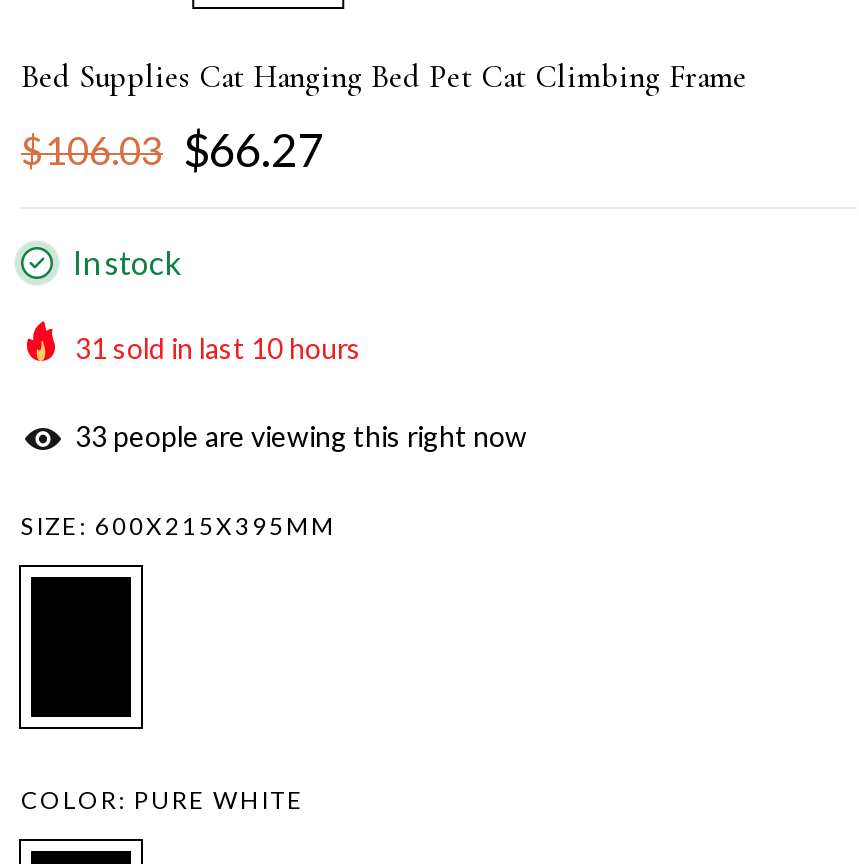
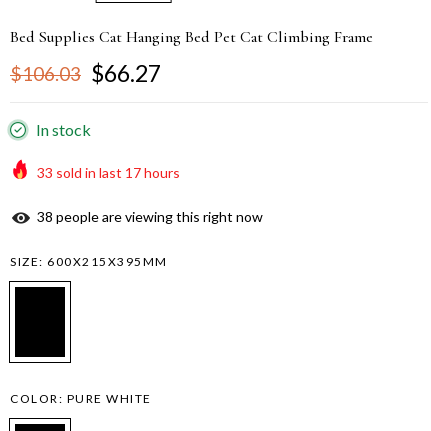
[75,331,361,365] 31 sold in last 10 hours -> [37,164,180,181] 33 sold in last 17 hours
[75,418,527,452] 33 people are viewing this right now -> [37,208,263,225] 38 people are viewing this right now

